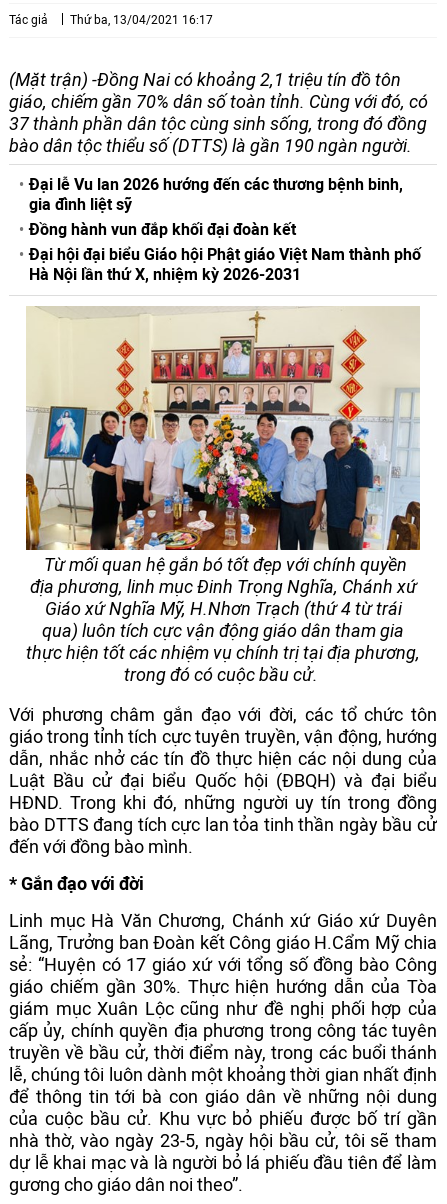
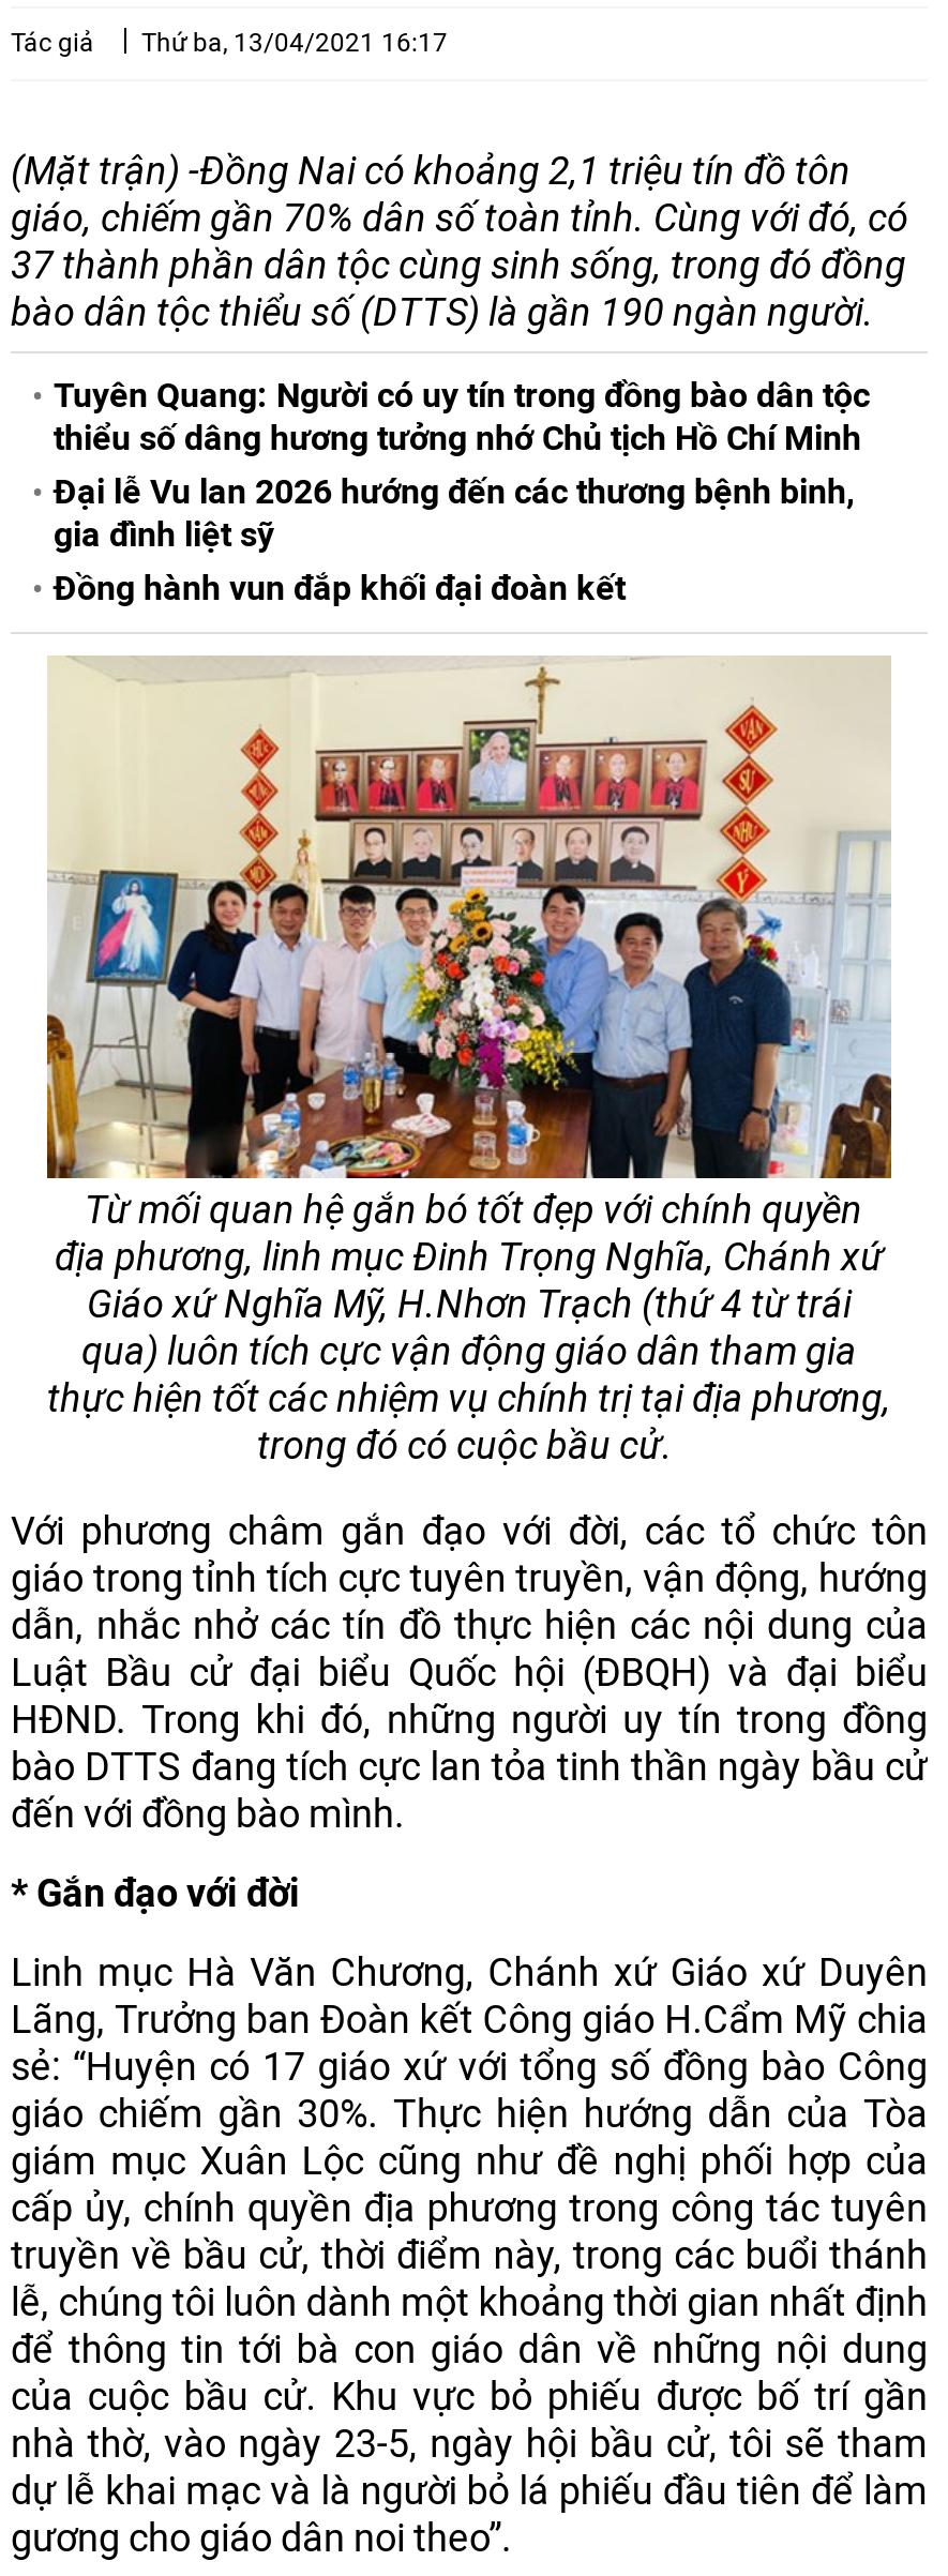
none -> [54,375,870,458] Tuyên Quang: Người có uy tín trong đồng bào dân tộc | thiểu số dâng hương tưởng nhớ Chủ tịch Hồ Chí Minh
moved [29,175,403,239] -> [54,471,855,608]: Đại lễ Vu lan 2026 hướng đến các thương bệnh binh, | gia đình liệt sỹ | Đồng hành vun đắp khối đại đoàn kết
[29,245,421,284] Đại hội đại biểu Giáo hội Phật giáo Việt Nam thành phố | Hà Nội lần thứ X, nhiệm kỳ 2026-2031 -> none

